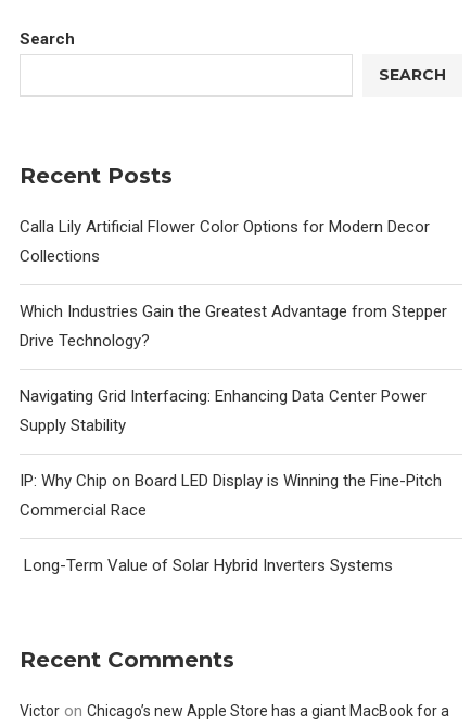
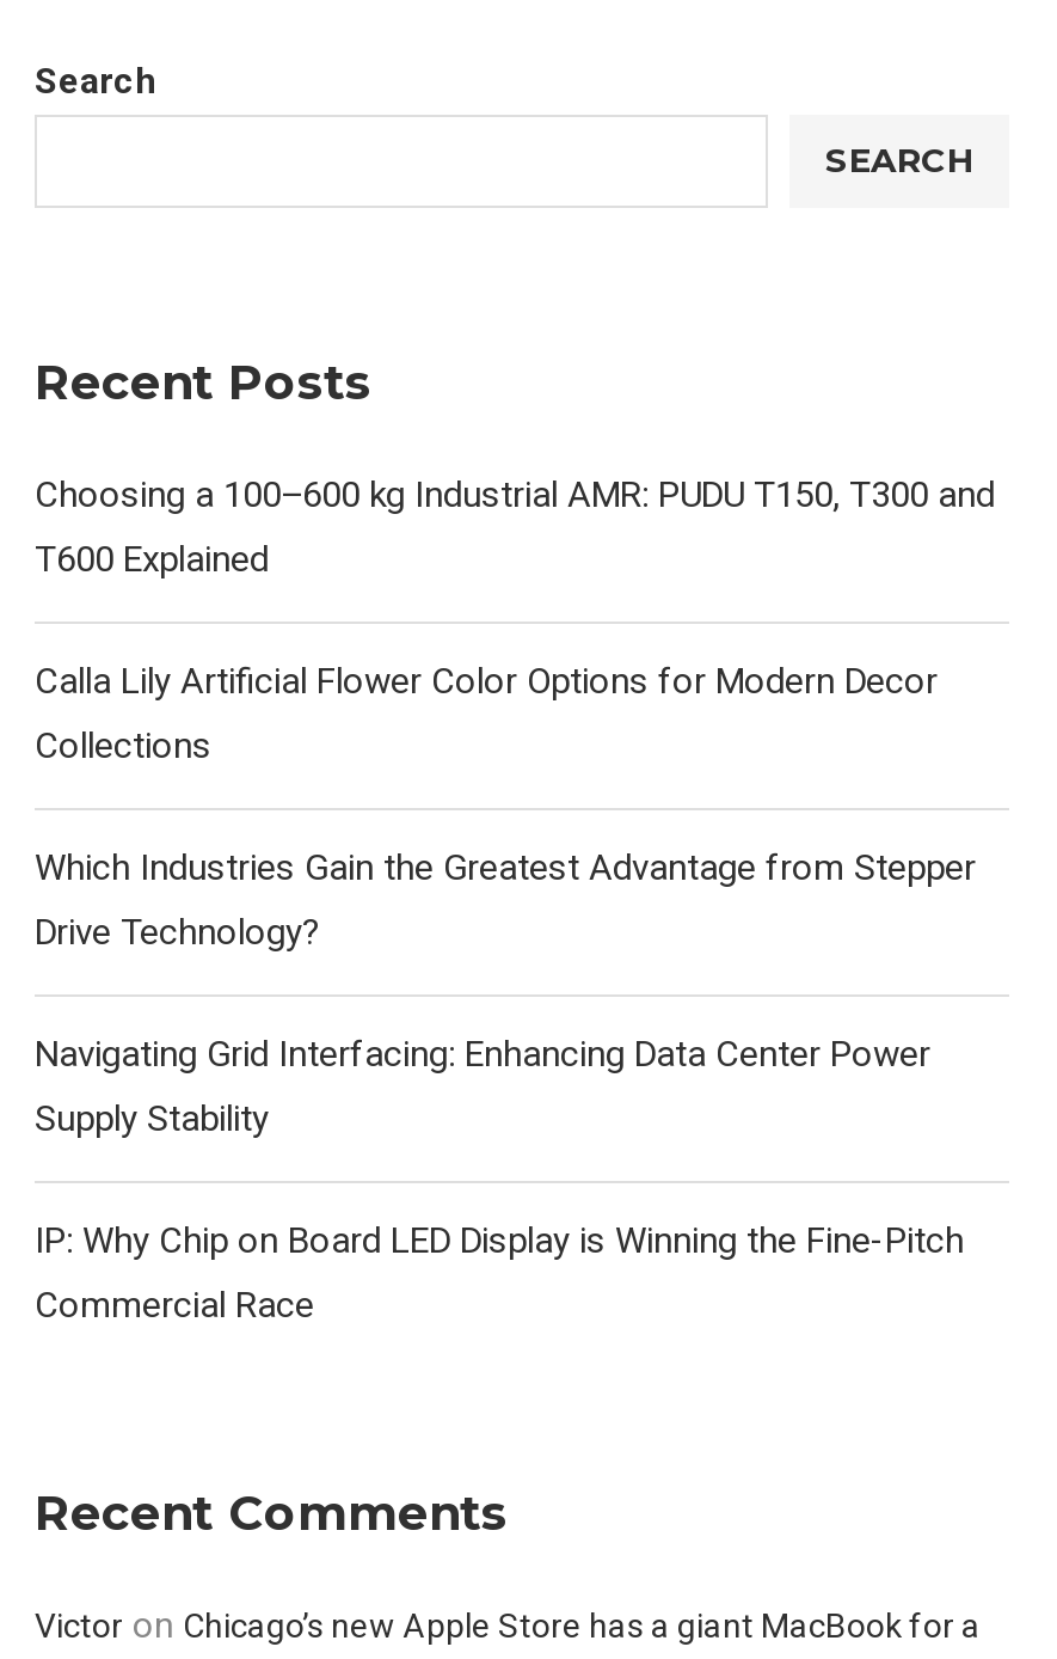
none -> [35,473,995,581] Choosing a 100–600 kg Industrial AMR: PUDU T150, T300 and | T600 Explained
moved [20,217,447,520] -> [35,660,976,1327]: Calla Lily Artificial Flower Color Options for Modern Decor | Collections | Which Industries Gain the Greatest Advantage from Stepper | Drive Technology? | Navigating Grid Interfacing: Enhancing Data Center Power | Supply Stability | IP: Why Chip on Board LED Display is Winning the Fine-Pitch | Commercial Race
[20,556,393,575] Long-Term Value of Solar Hybrid Inverters Systems -> none

